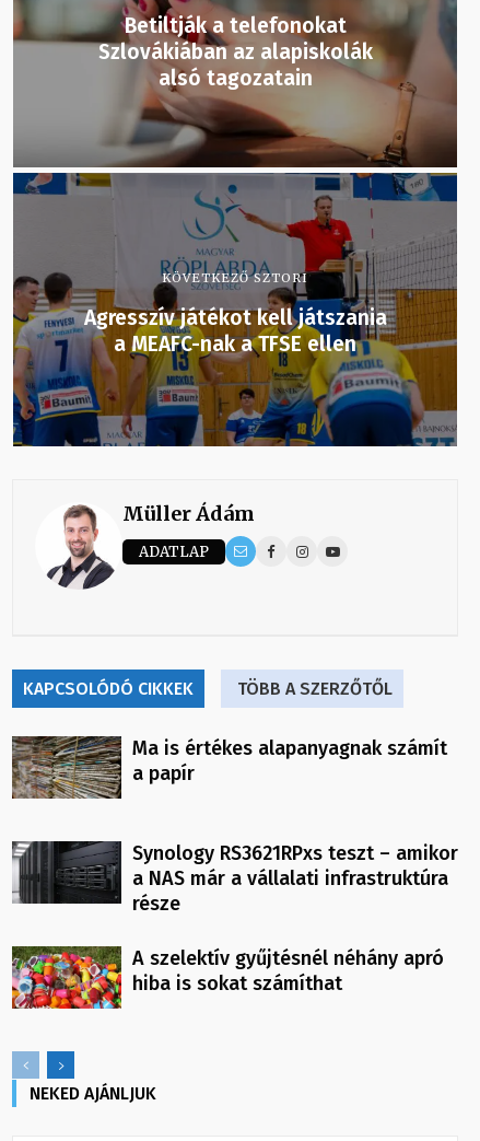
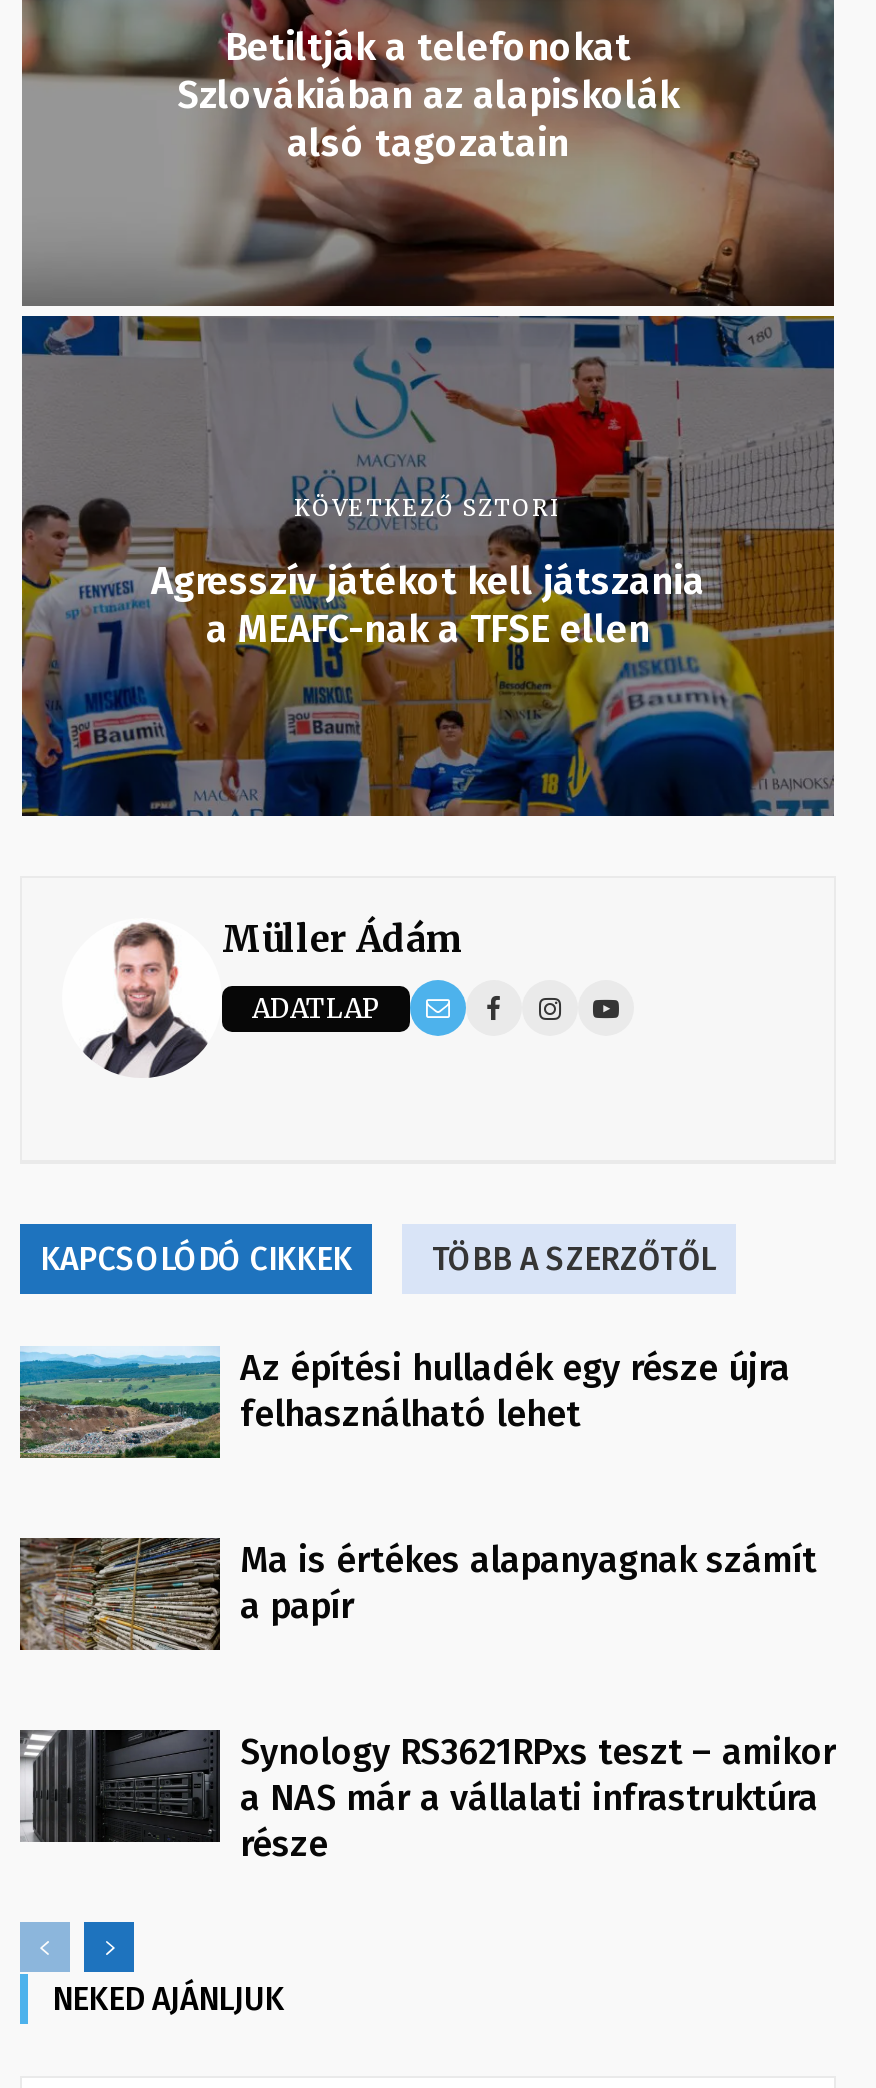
none -> [18,1346,790,1460] [image] | Az építési hulladék egy része újra | felhasználható lehet
moved [10,734,458,916] -> [16,1534,836,1866]: [image] | Ma is értékes alapanyagnak számít | a papír | Synology RS3621RPxs teszt – amikor | a NAS már a vállalati infrastruktúra | része
[11,946,444,1010] [image] | A szelektív gyűjtésnél néhány apró | hiba is sokat számíthat -> none

